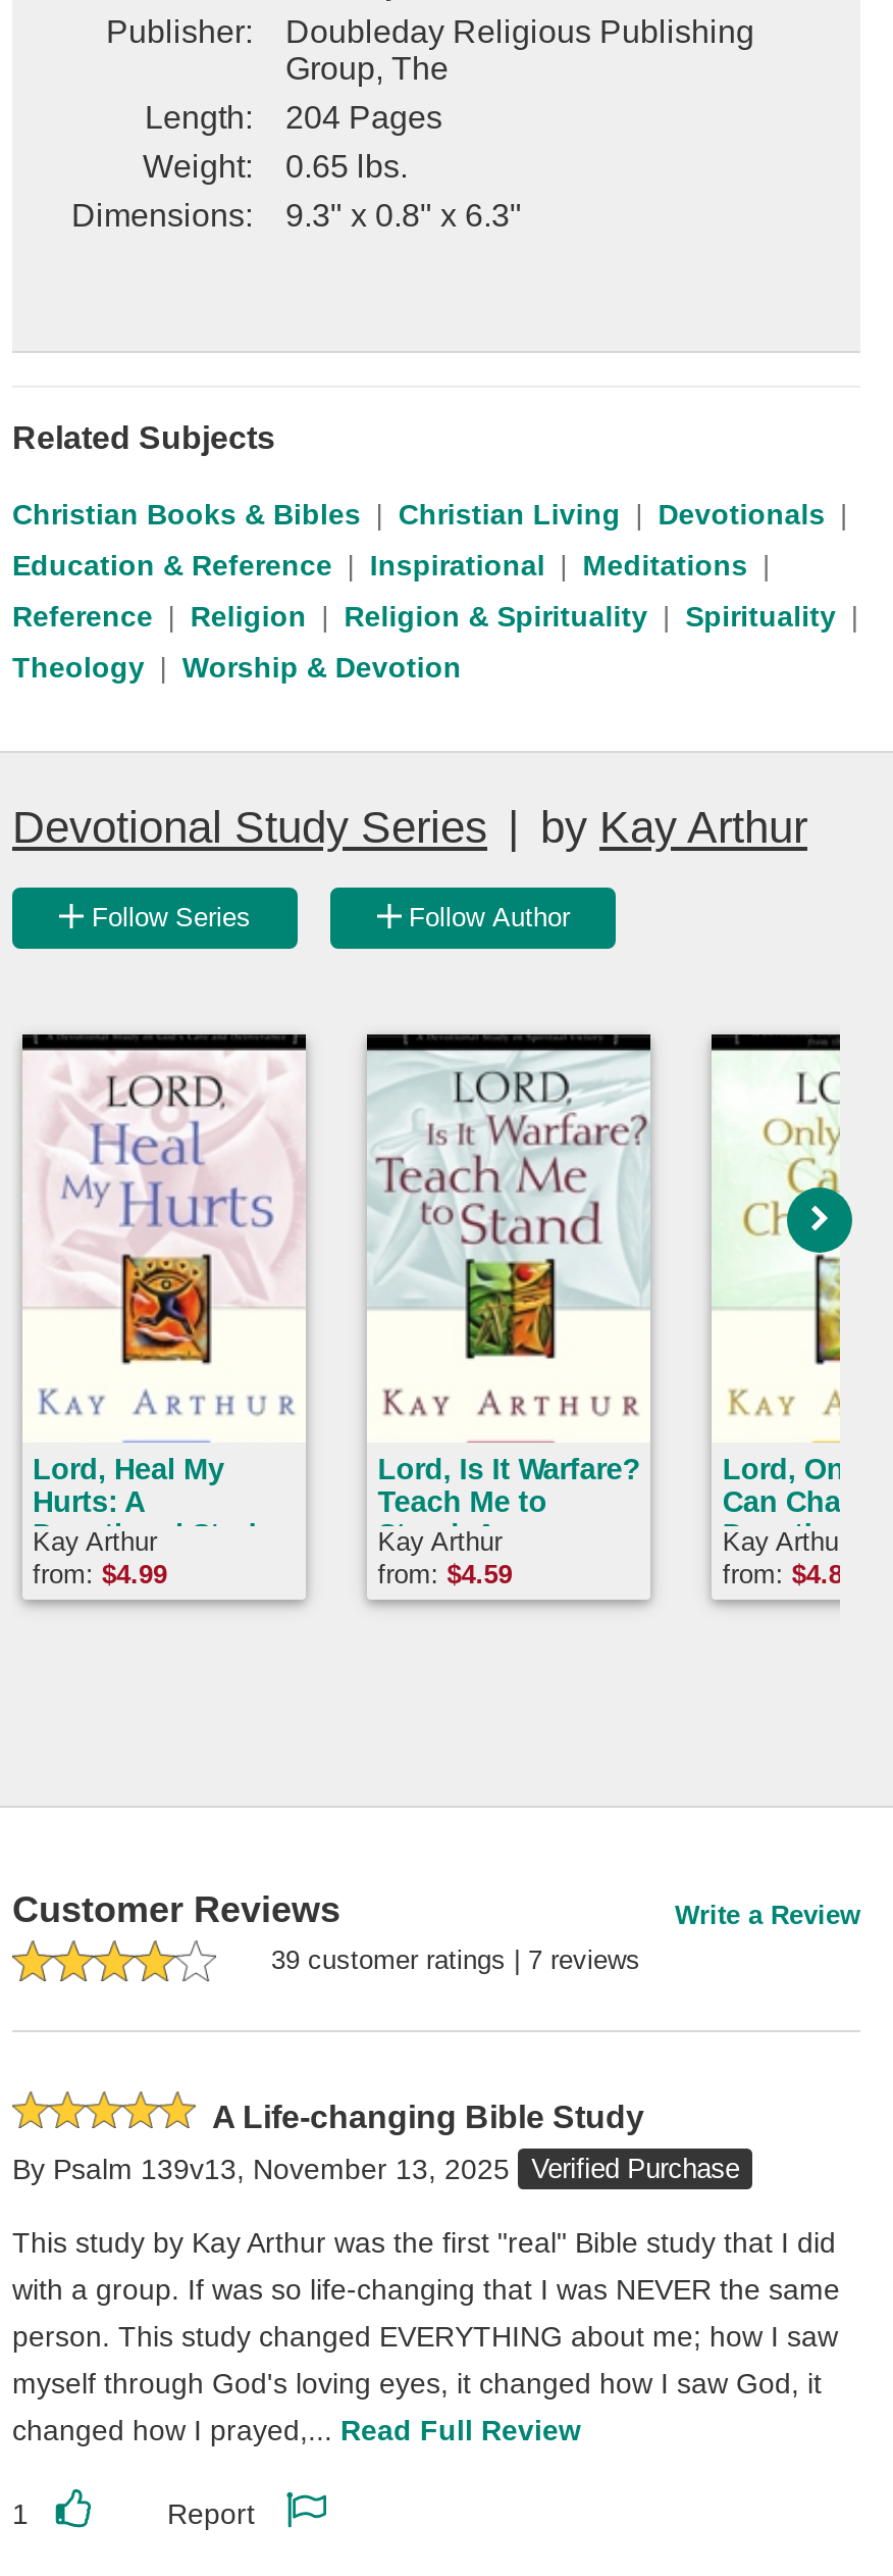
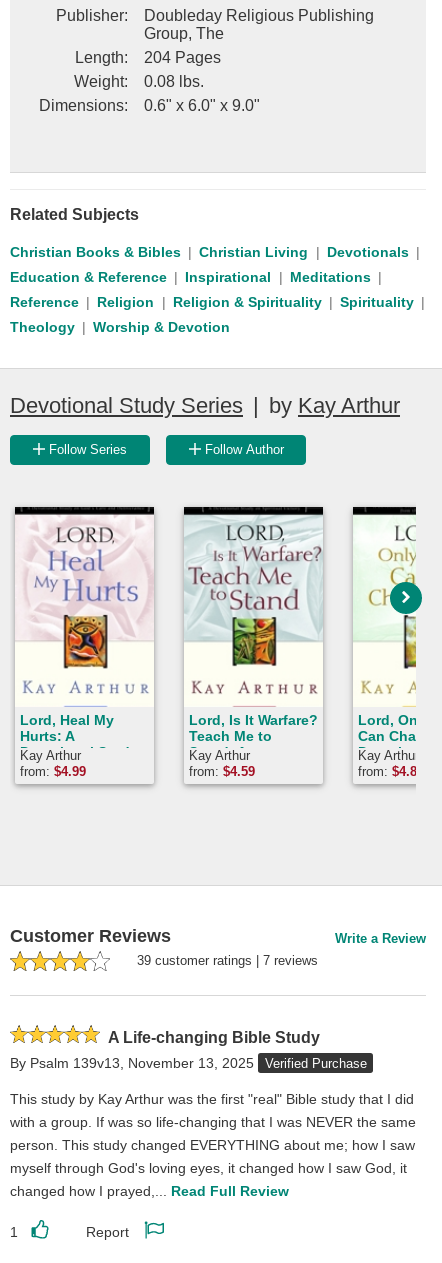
[143,148,408,183] Weight: 0.65 lbs. -> [74,72,204,89] Weight: 0.08 lbs.
[71,197,522,232] Dimensions: 9.3" x 0.8" x 6.3" -> [39,96,260,113] Dimensions: 0.6" x 6.0" x 9.0"

